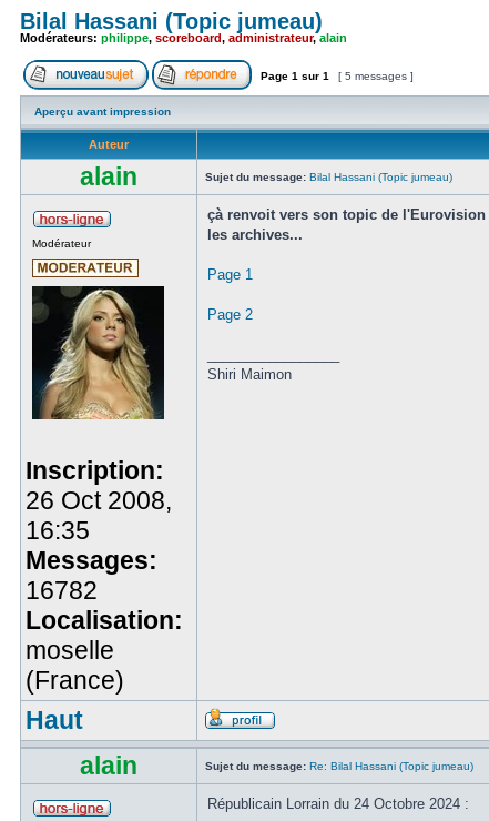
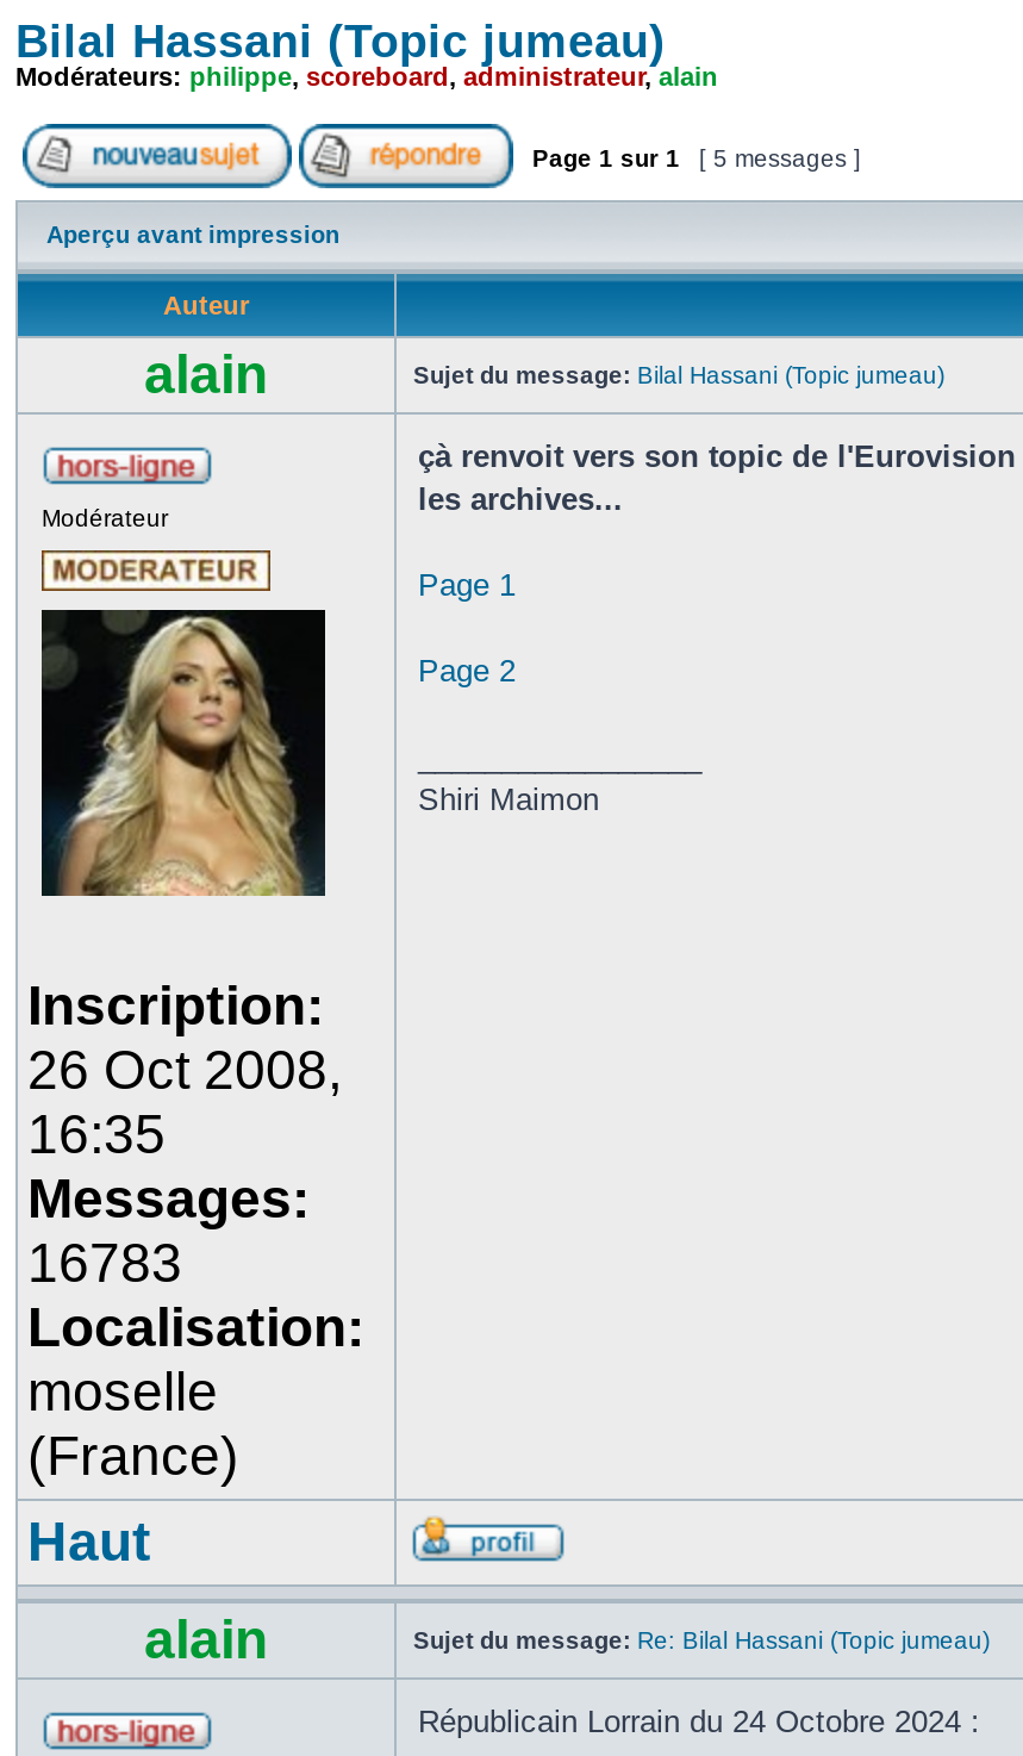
[26,576,98,605] 16782 -> [27,1232,182,1294] 16783

